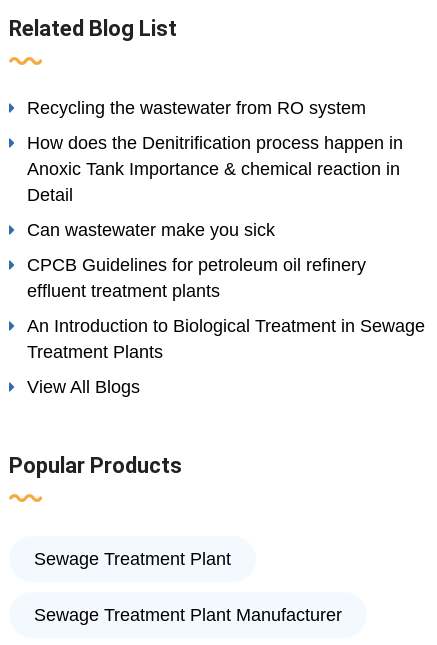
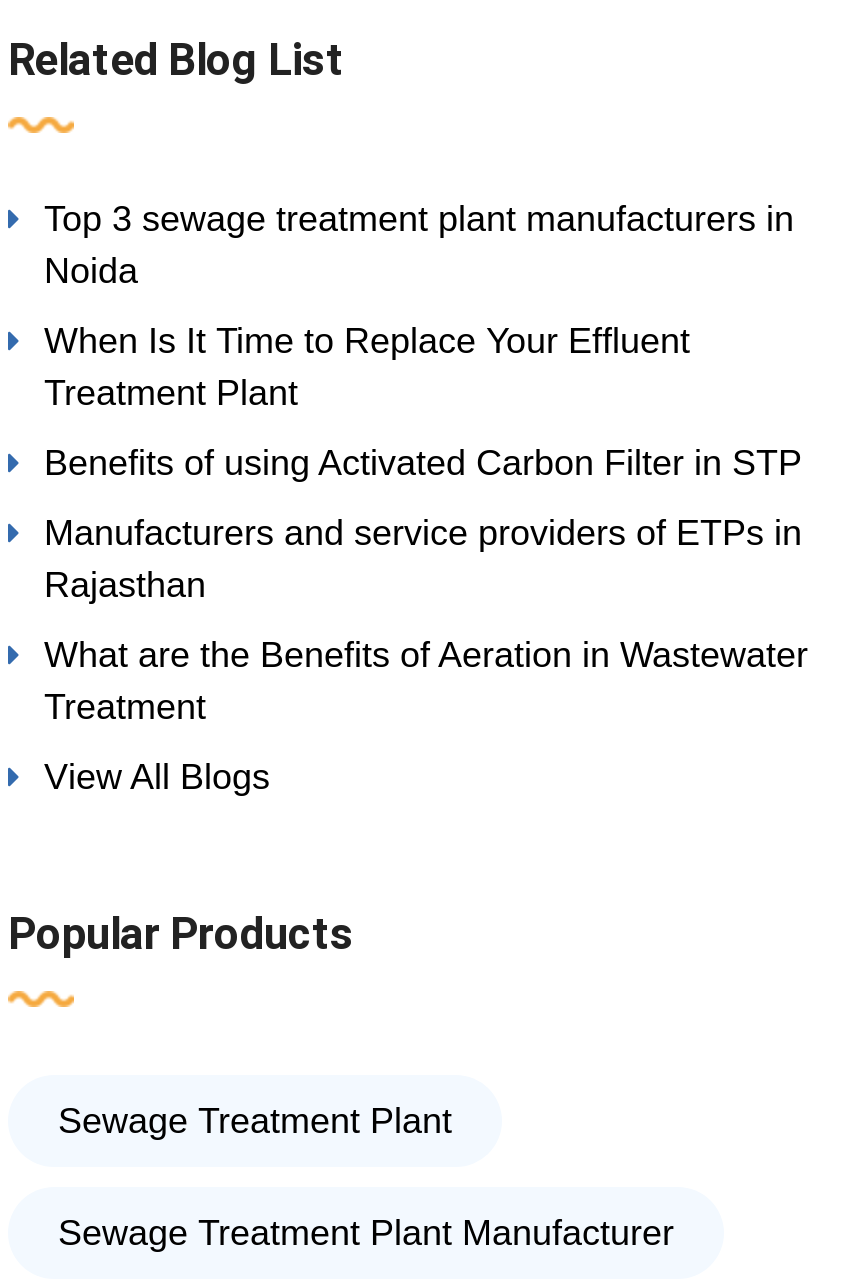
[27,98,366,118] Recycling the wastewater from RO system -> [44,199,794,291] Top 3 sewage treatment plant manufacturers in | Noida
[27,133,403,205] How does the Denitrification process happen in | Anoxic Tank Importance & chemical reaction in | Detail -> [44,321,690,413] When Is It Time to Replace Your Effluent | Treatment Plant
[27,220,275,240] Can wastewater make you sick -> [44,443,802,483] Benefits of using Activated Carbon Filter in STP
[27,255,366,301] CPCB Guidelines for petroleum oil refinery | effluent treatment plants -> [44,513,802,605] Manufacturers and service providers of ETPs in | Rajasthan
[27,316,425,362] An Introduction to Biological Treatment in Sewage | Treatment Plants -> [44,635,808,727] What are the Benefits of Aeration in Wastewater | Treatment

